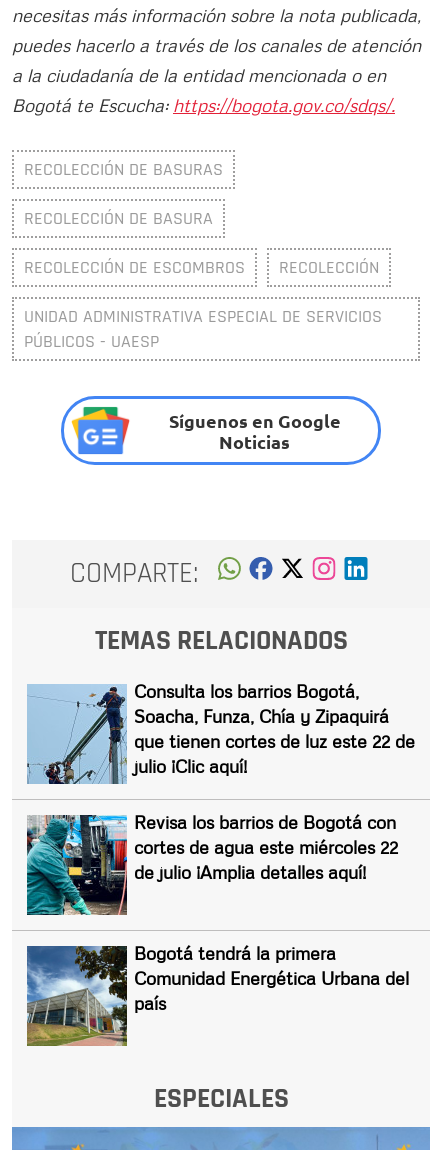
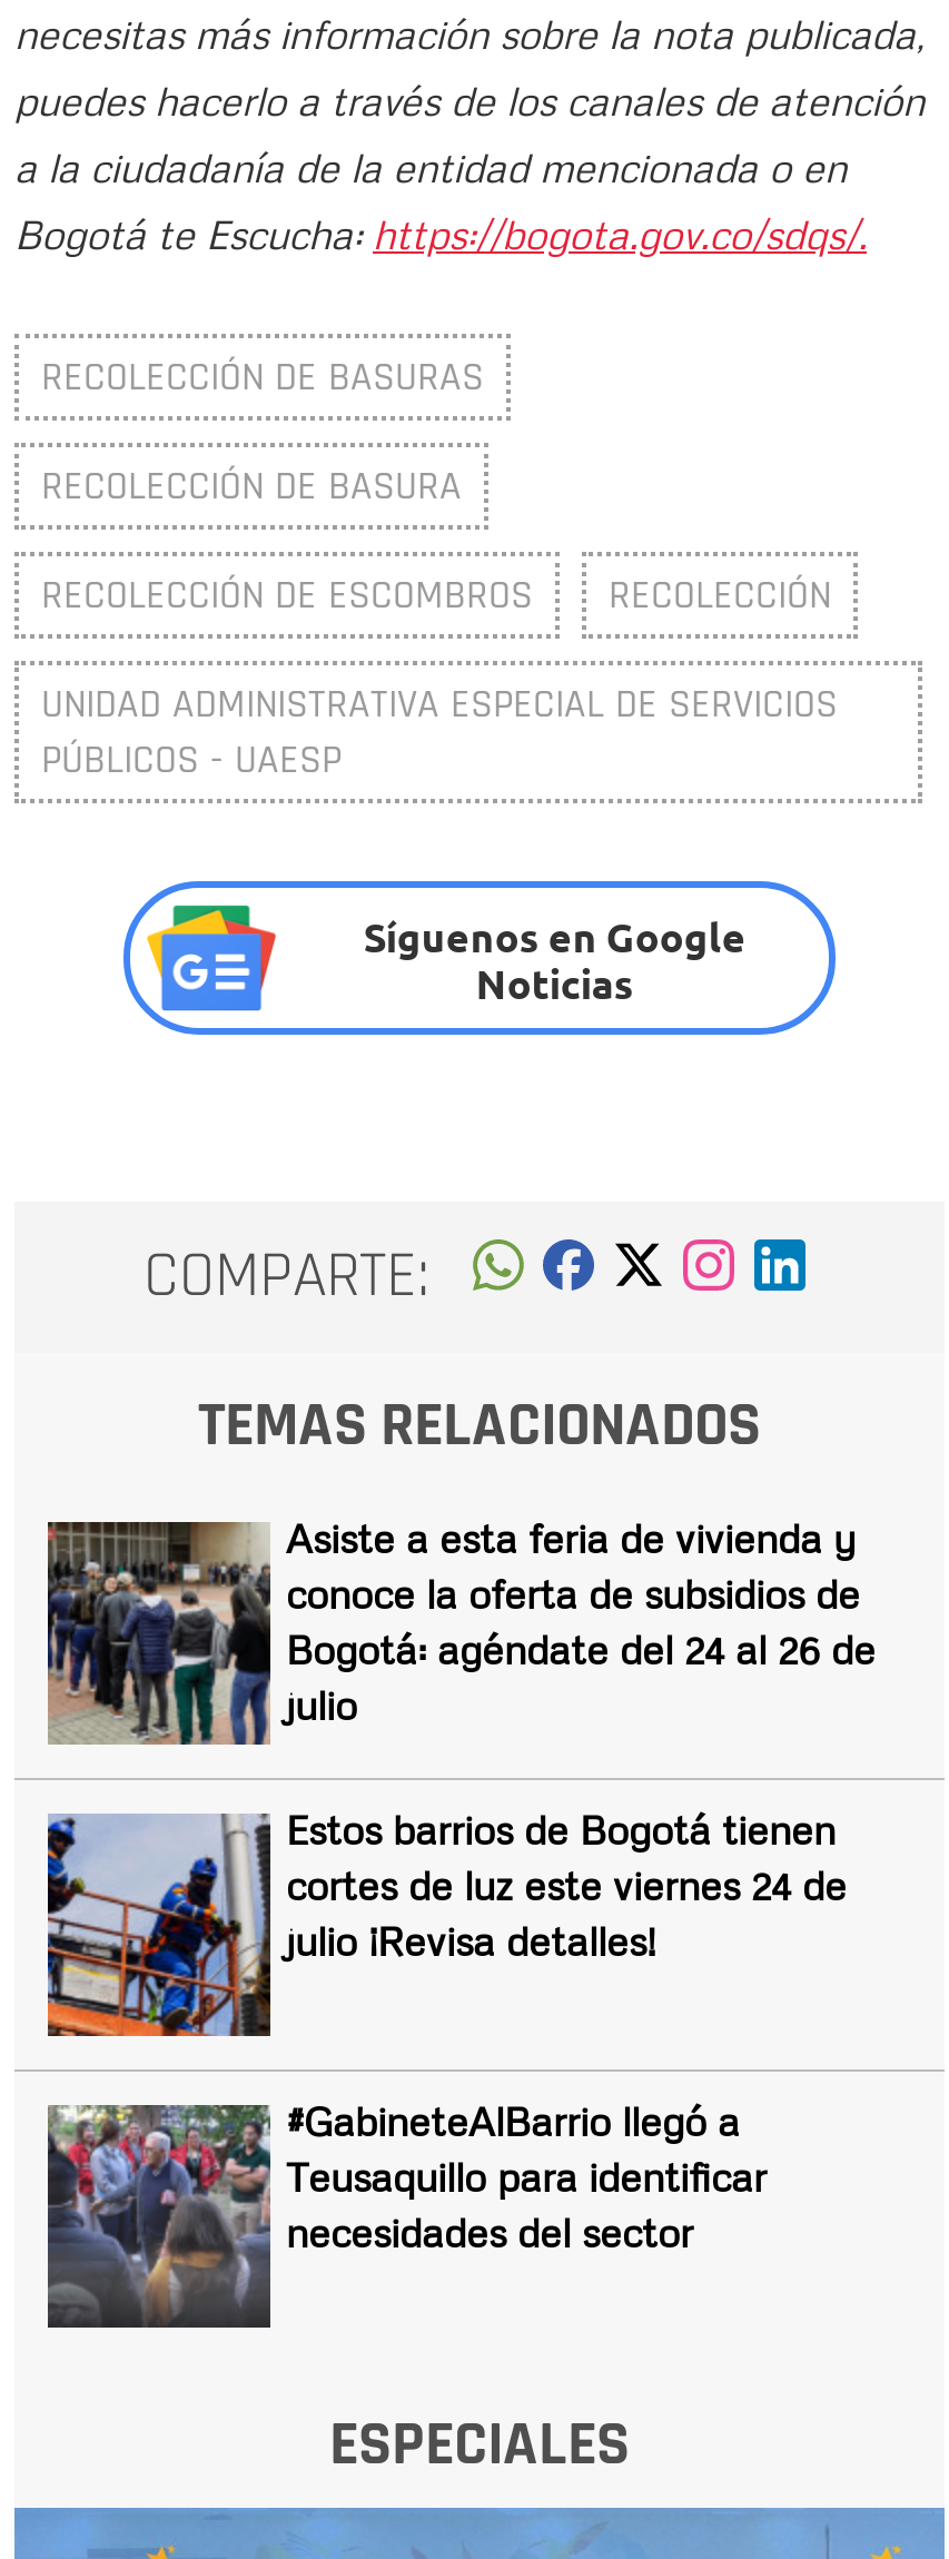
[27,680,415,785] [image] | Consulta los barrios Bogotá, | Soacha, Funza, Chía y Zipaquirá | que tienen cortes de luz este 22 de | julio ¡Clic aquí! -> [46,1513,876,1747] [image] | Asiste a esta feria de vivienda y | conoce la oferta de subsidios de | Bogotá: agéndate del 24 al 26 de | julio
[26,811,398,916] [image] | Revisa los barrios de Bogotá con | cortes de agua este miércoles 22 | de julio ¡Amplia detalles aquí! -> [46,1804,847,2038] [image] | Estos barrios de Bogotá tienen | cortes de luz este viernes 24 de | julio ¡Revisa detalles!
[26,942,409,1047] [image] | Bogotá tendrá la primera | Comunidad Energética Urbana del | país -> [46,2096,767,2330] [image] | #GabineteAlBarrio llegó a | Teusaquillo para identificar | necesidades del sector

